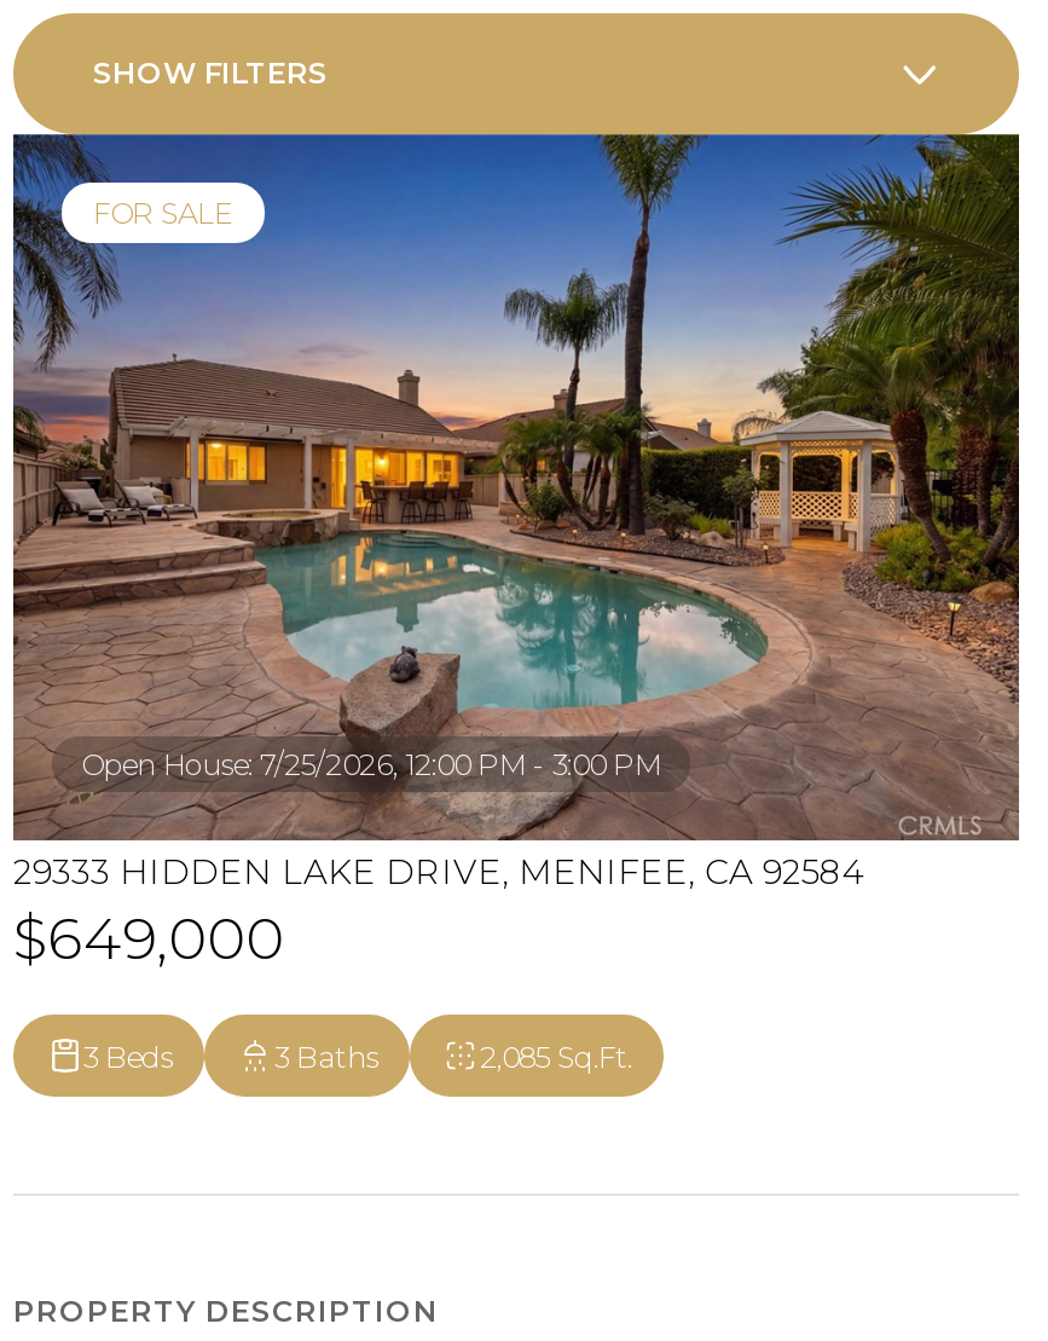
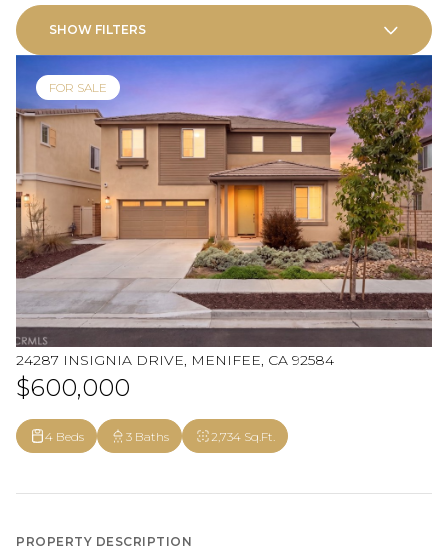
[11,132,1021,1074] [image] | Open House: 7/25/2026, 12:00 PM - 3:00 PM | 29333 HIDDEN LAKE DRIVE, MENIFEE, CA 92584 | $649,000 | 3 Beds -> [15,54,433,443] [image] | 24287 INSIGNIA DRIVE, MENIFEE, CA 92584 | $600,000 | 4 Beds
[480,1037,632,1074] 2,085 Sq.Ft. -> [211,428,275,443] 2,734 Sq.Ft.

